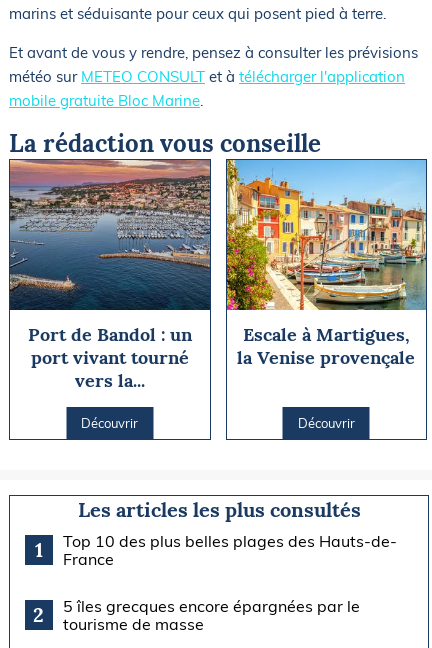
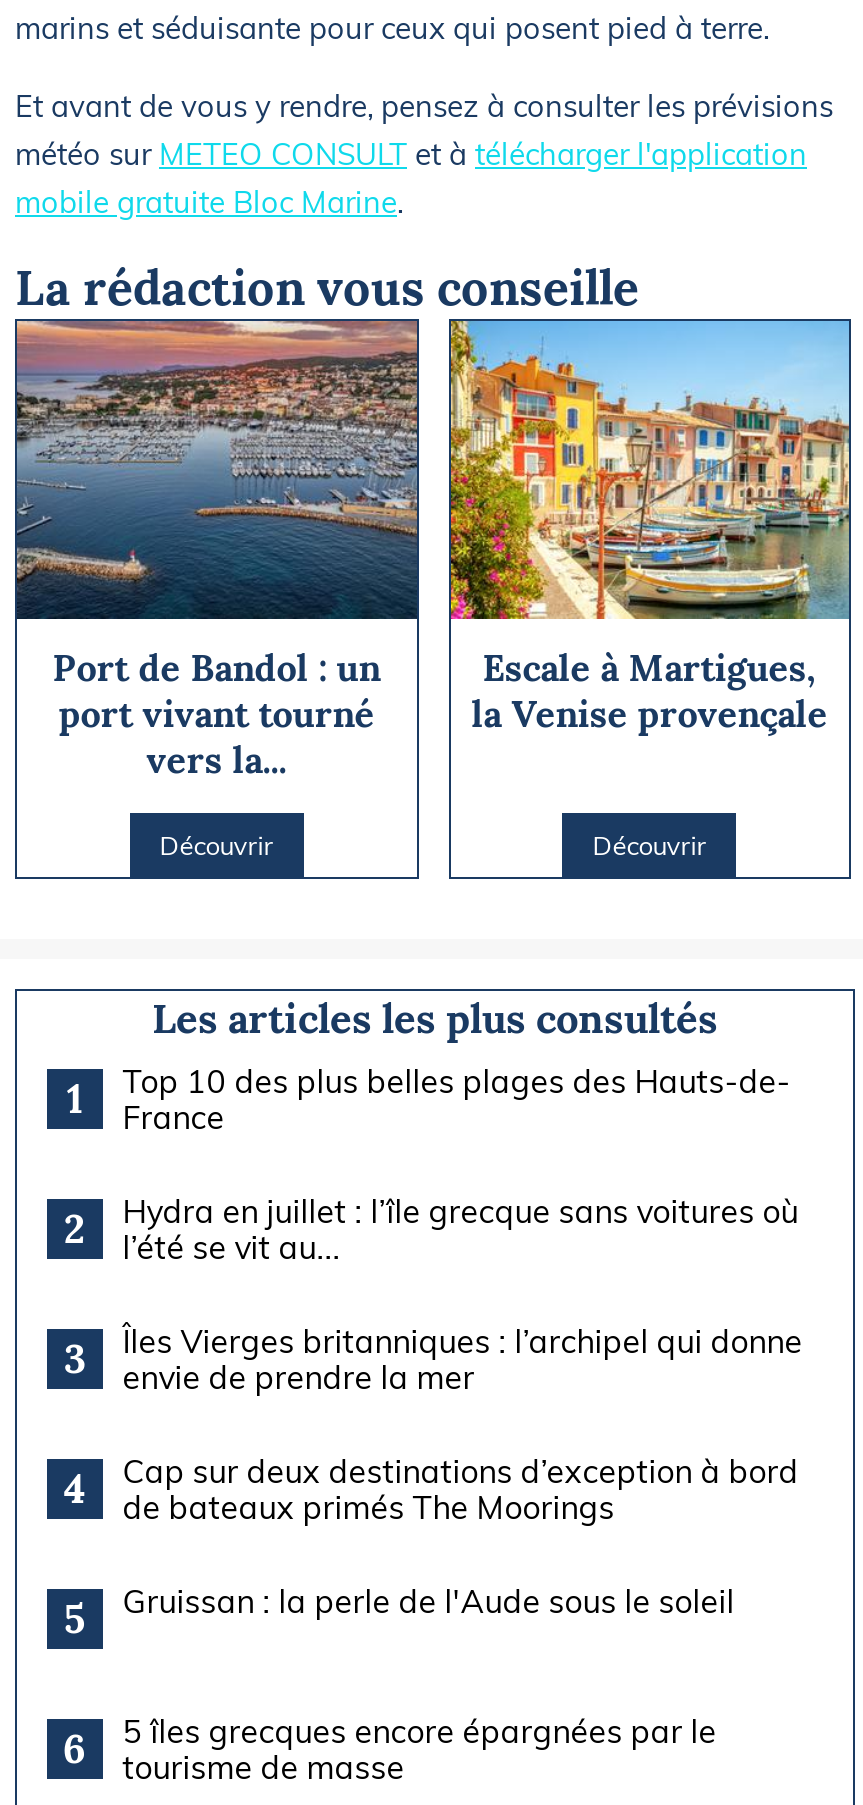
none -> [63,1192,802,1774] Hydra en juillet : l’île grecque sans voitures où | l’été se vit au... | 3 | Îles Vierges britanniques : l’archipel qui donne | envie de prendre la mer | 4 | Cap sur deux destinations d’exception à bord | de bateaux primés The Moorings | 5 | Gruissan : la perle de l'Aude sous le soleil | 6

